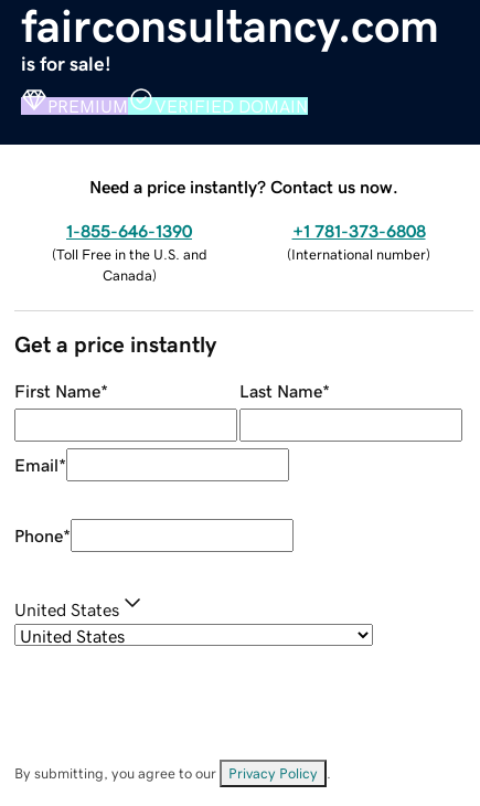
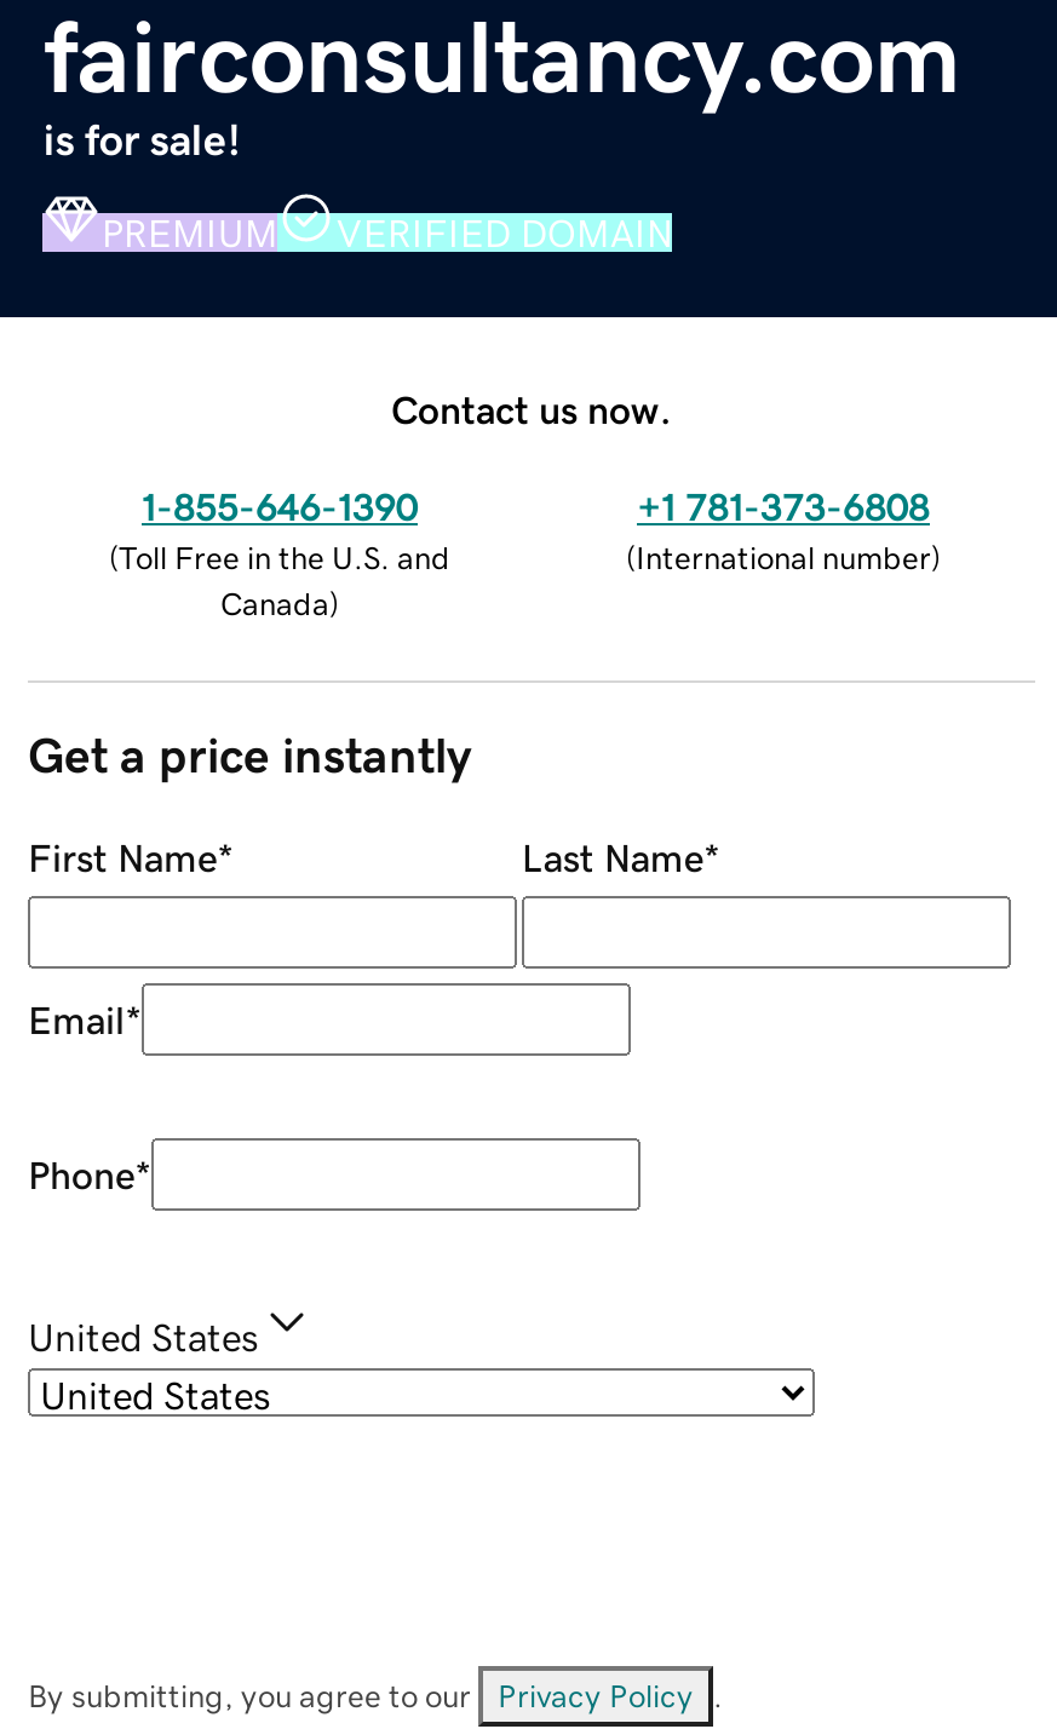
[89,177,398,195] Need a price instantly? Contact us now. -> [391,389,672,428] Contact us now.

